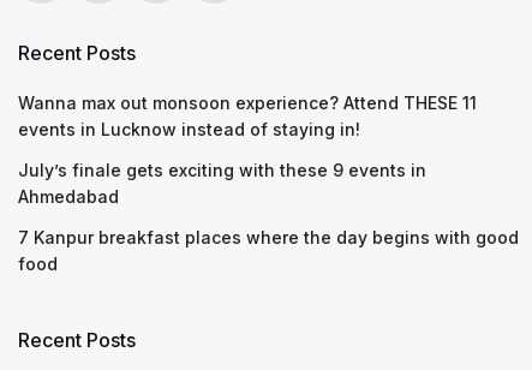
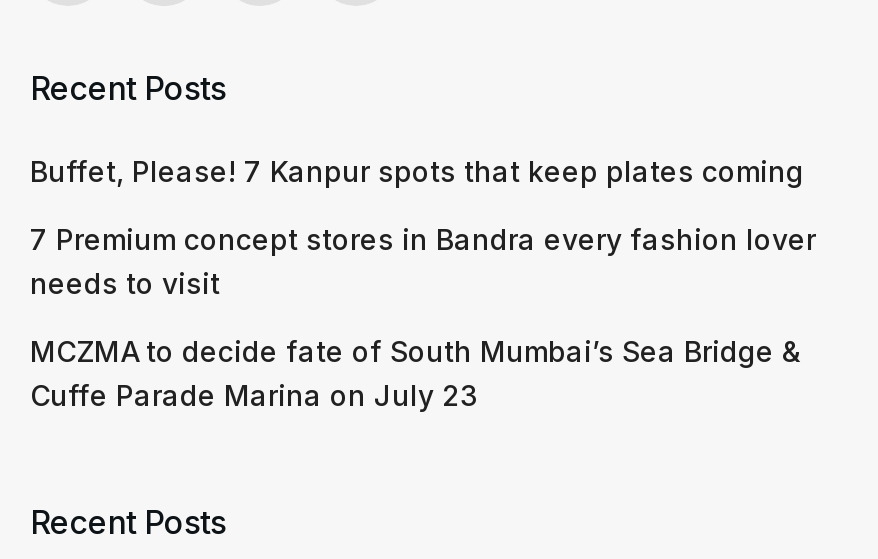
[18,92,477,139] Wanna max out monsoon experience? Attend THESE 11 | events in Lucknow instead of staying in! -> [30,153,804,187] Buffet, Please! 7 Kanpur spots that keep plates coming
[18,159,426,206] July’s finale gets exciting with these 9 events in | Ahmedabad -> [30,221,816,299] 7 Premium concept stores in Bandra every fashion lover | needs to visit
[18,227,519,273] 7 Kanpur breakfast places where the day begins with good | food -> [30,333,802,411] MCZMA to decide fate of South Mumbai’s Sea Bridge & | Cuffe Parade Marina on July 23

